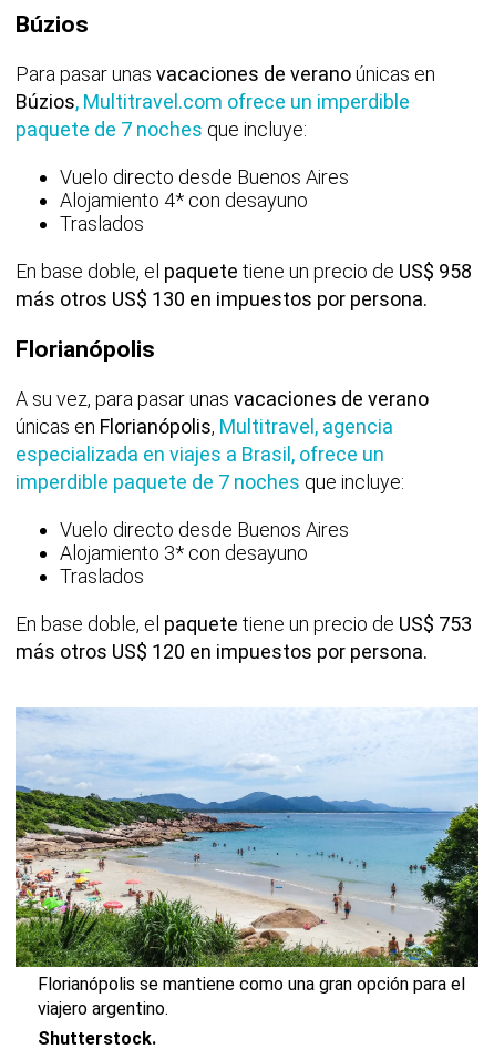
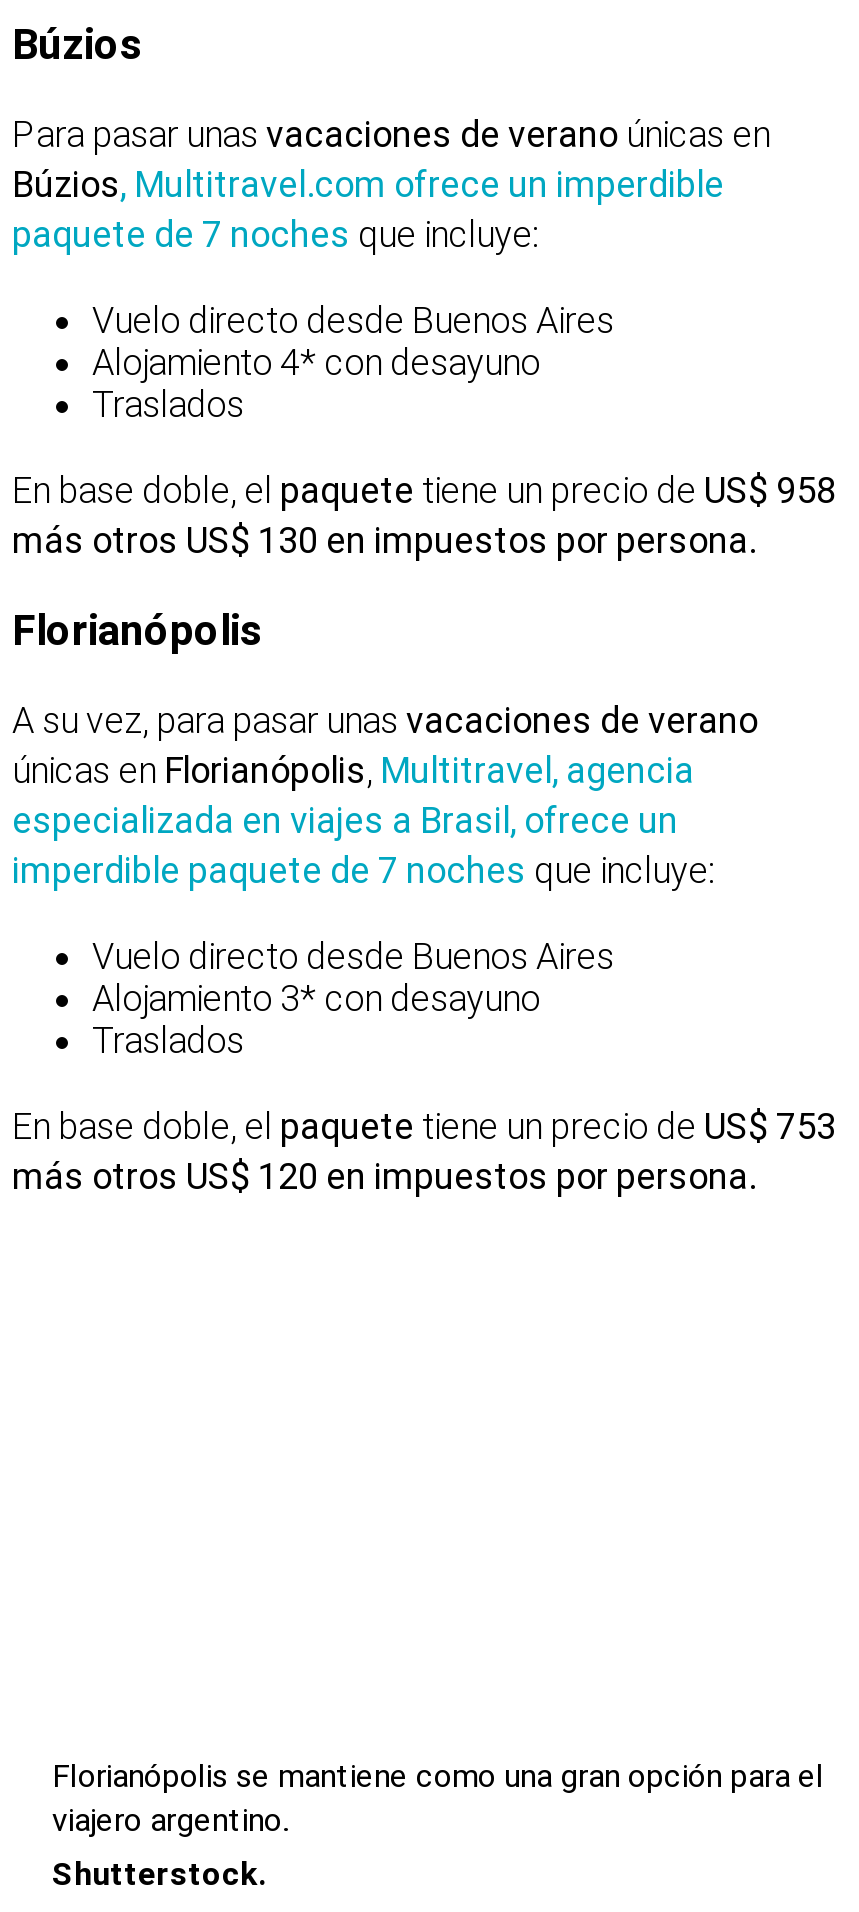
[14,707,480,968] [image] -> none

